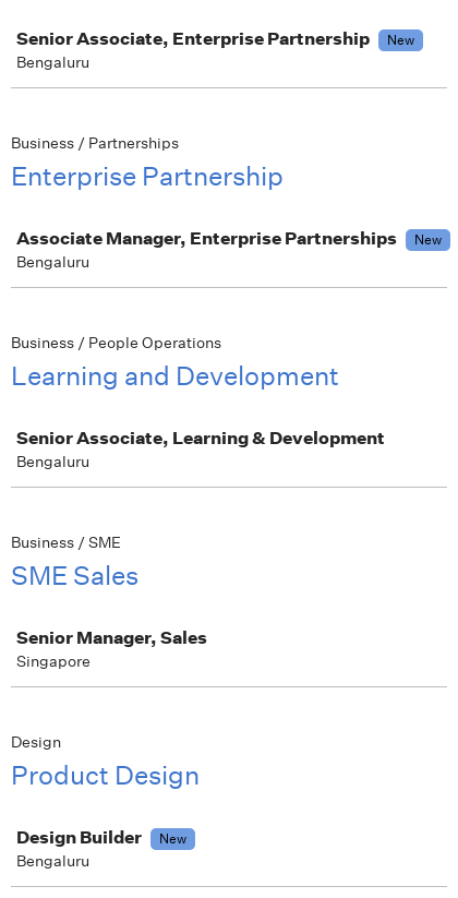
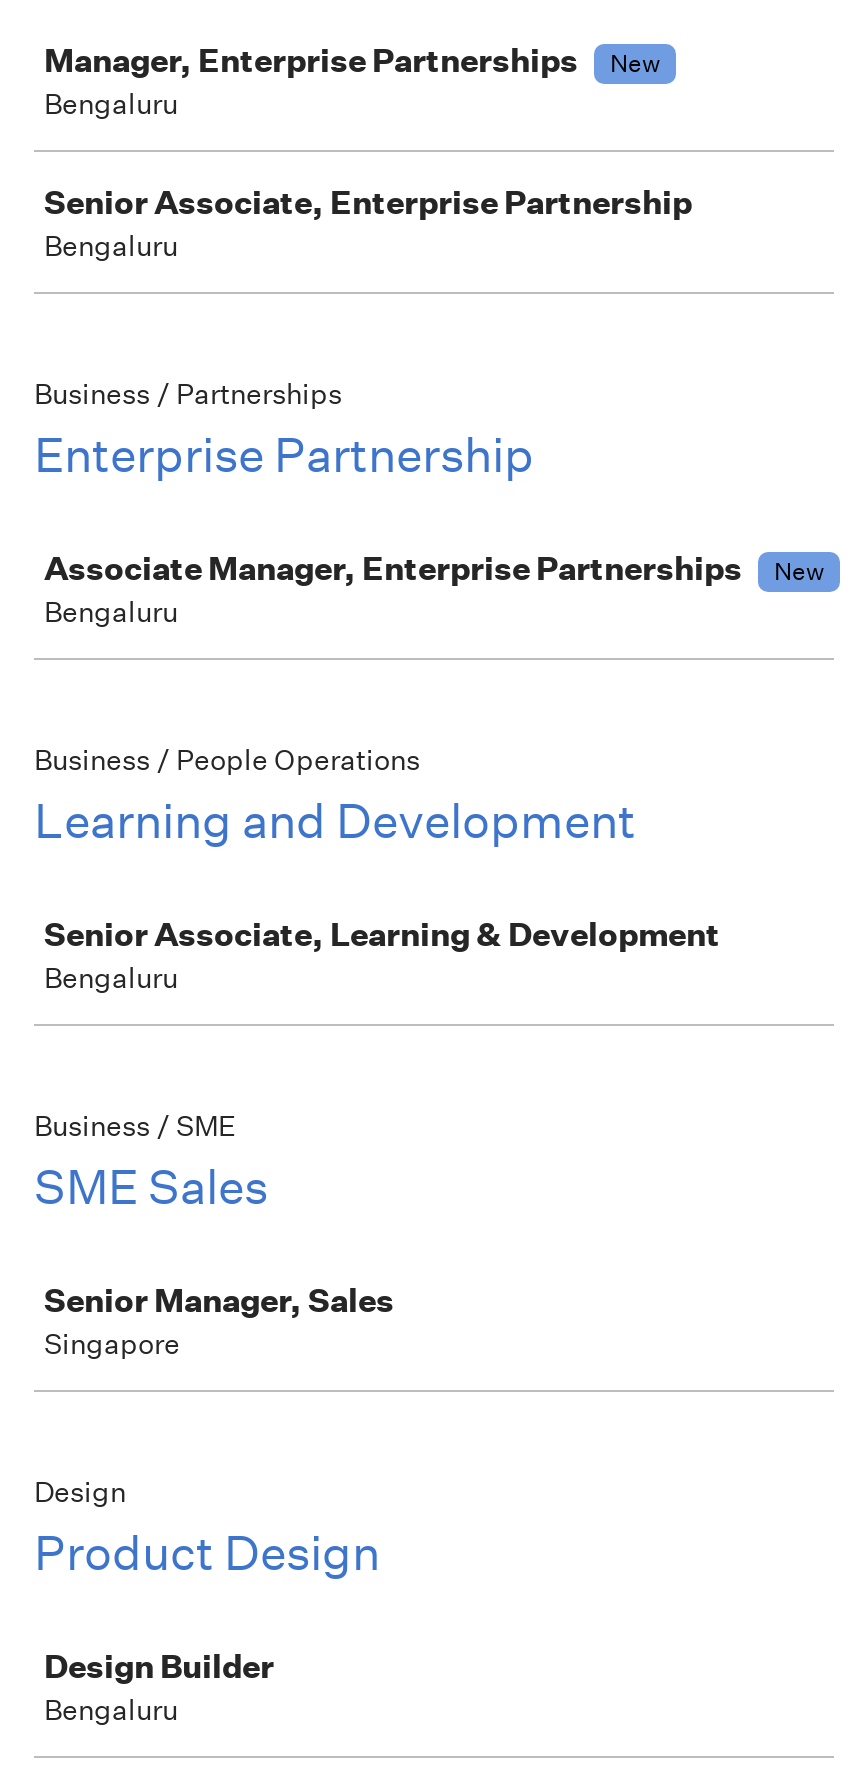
none -> [44,40,660,122] Manager, Enterprise Partnerships | New | Bengaluru
[387,31,414,49] New -> none
[159,829,186,848] New -> none

